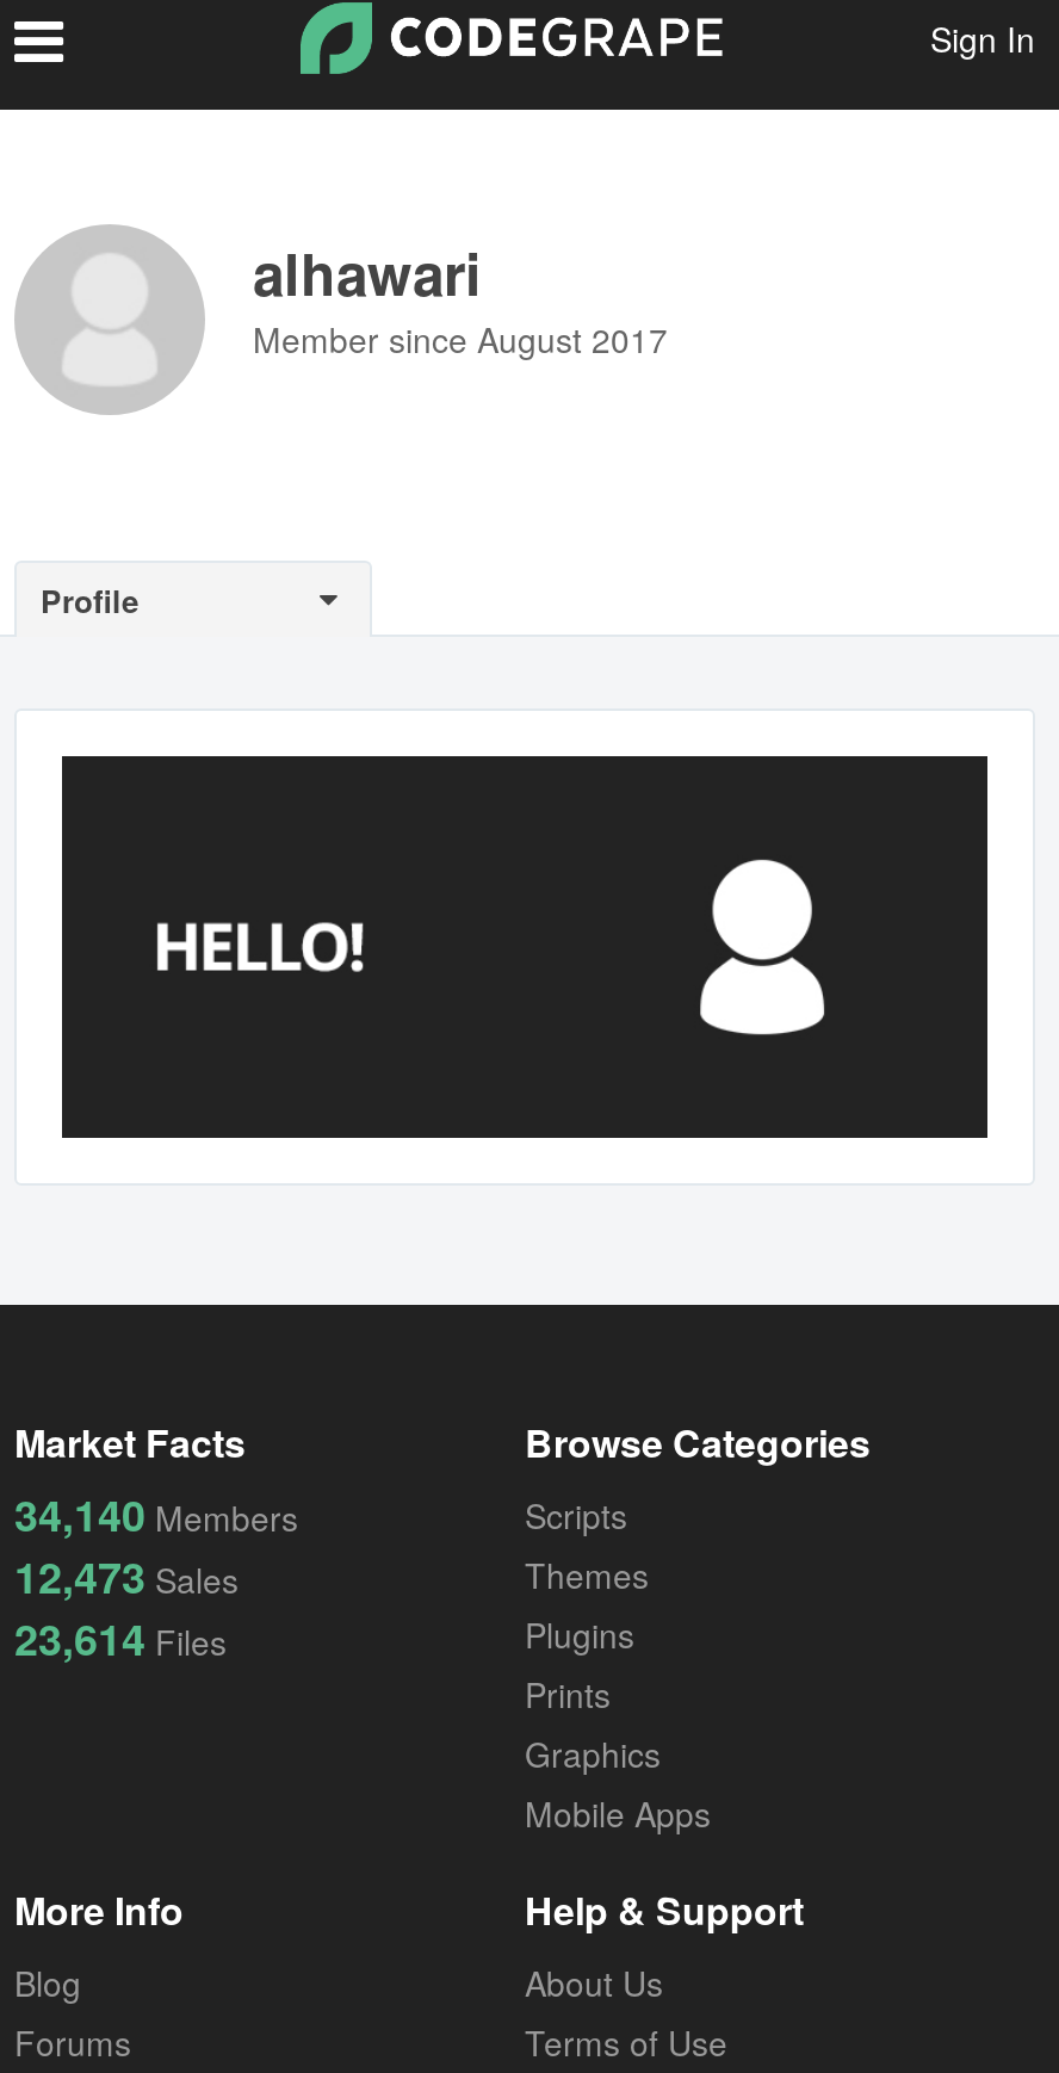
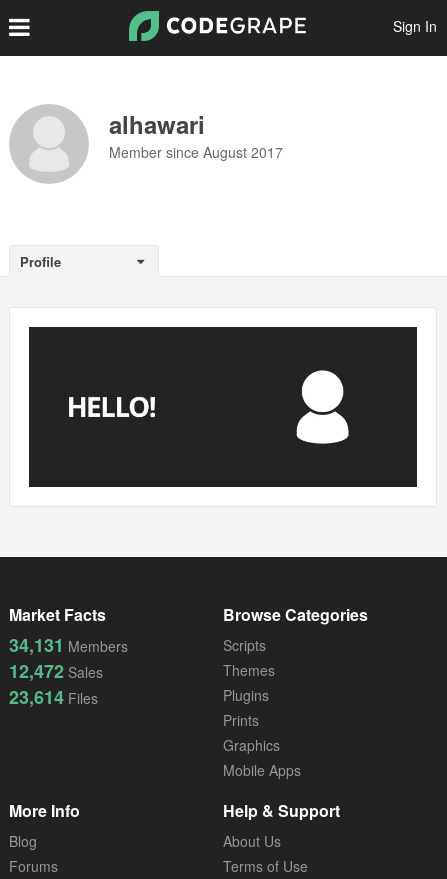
[14,1483,298,1545] 34,140 Members -> [9,632,128,658] 34,131 Members
[14,1545,239,1607] 12,473 Sales -> [9,658,103,684] 12,472 Sales

